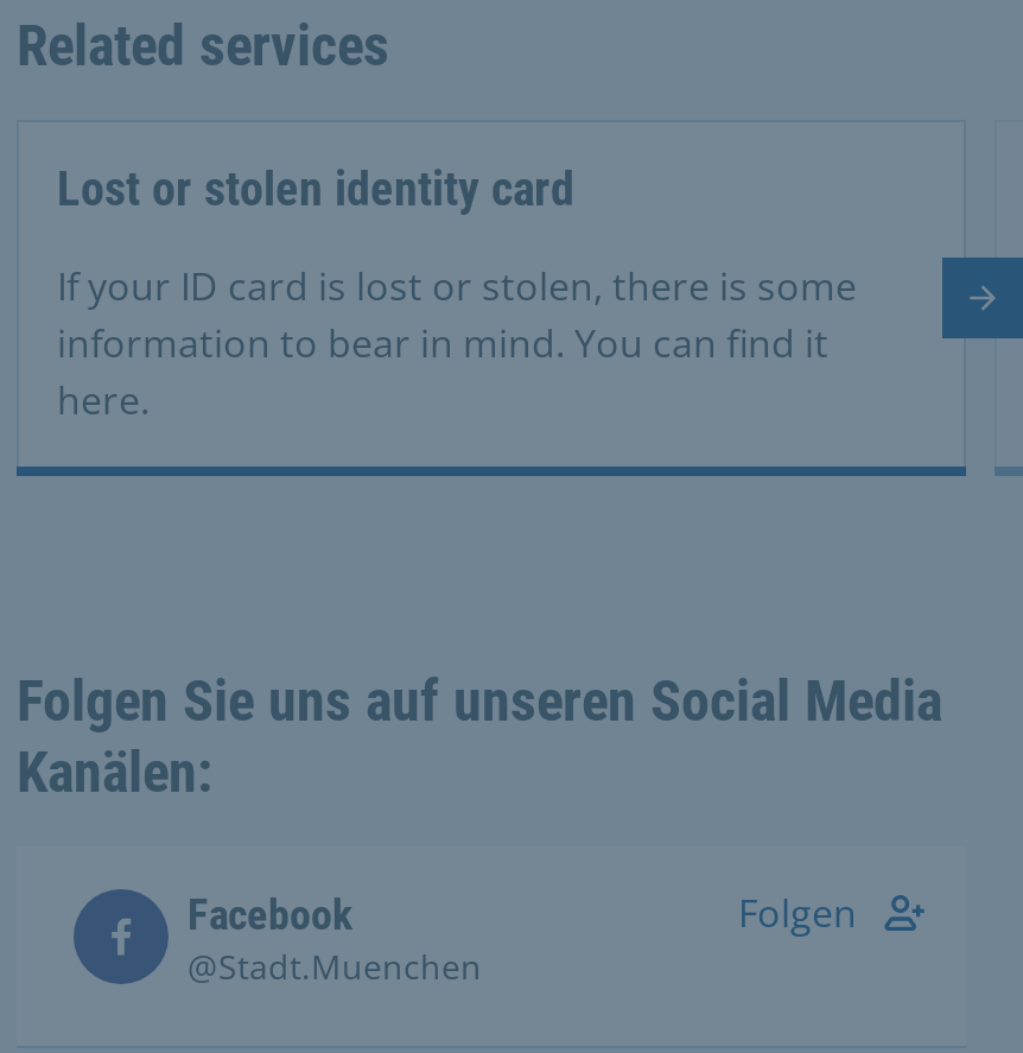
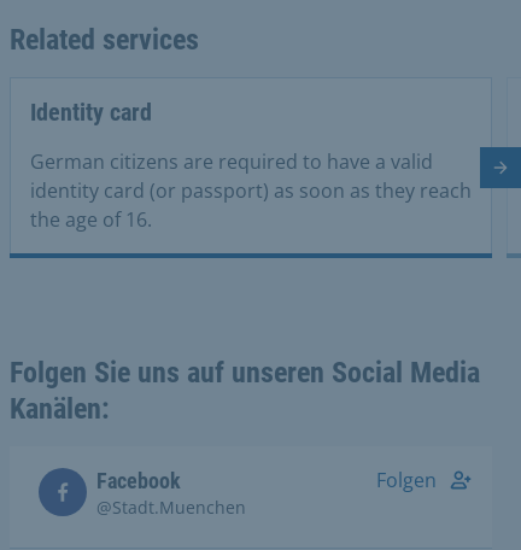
[57,160,574,217] Lost or stolen identity card -> [30,98,152,127] Identity card
[57,260,857,426] If your ID card is lost or stolen, there is some | information to bear in mind. You can find it | here. -> [30,148,472,233] German citizens are required to have a valid | identity card (or passport) as soon as they reach | the age of 16.

